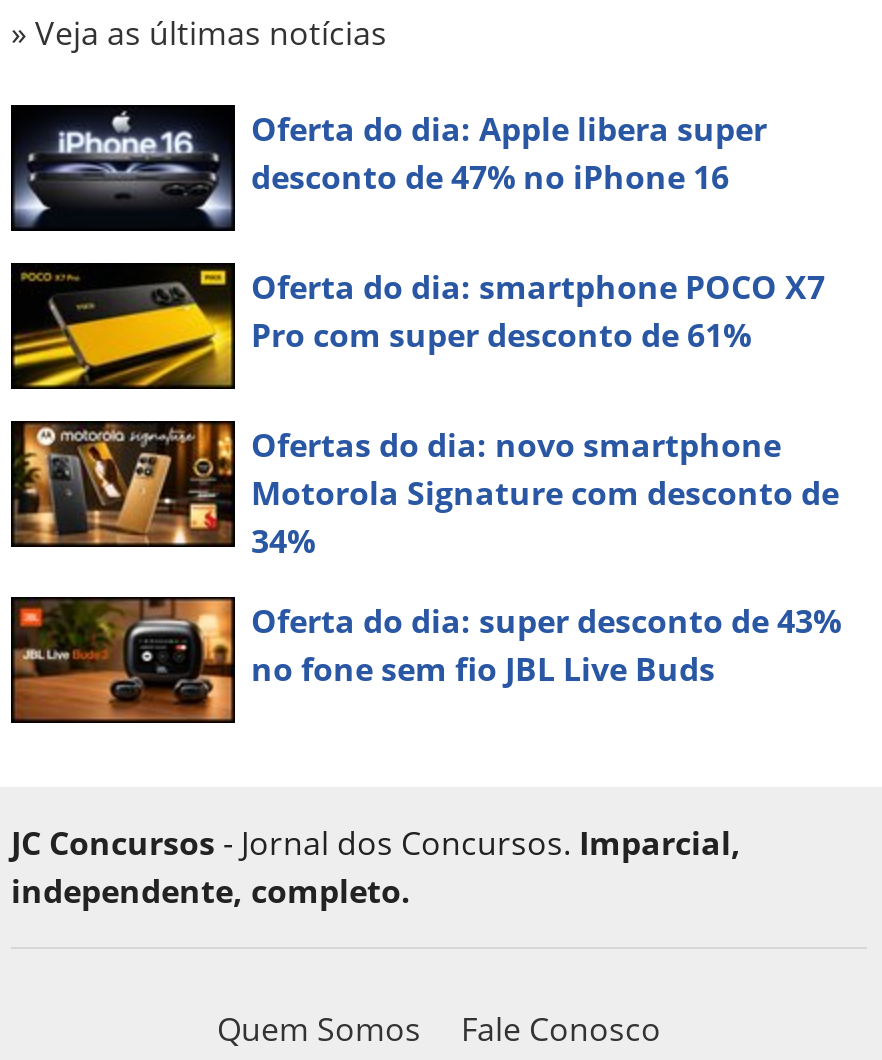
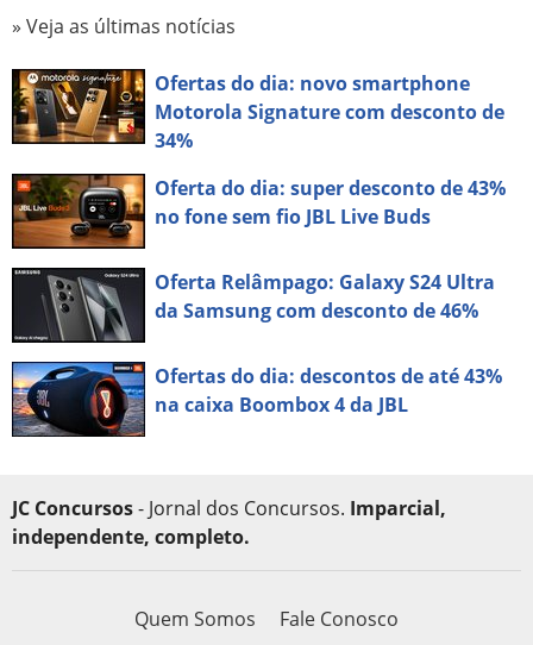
[11,105,825,357] [image] | Oferta do dia: Apple libera super | desconto de 47% no iPhone 16 | Oferta do dia: smartphone POCO X7 | Pro com super desconto de 61% -> none
[9,261,235,391] [image] -> none
moved [9,419,841,691] -> [11,68,506,230]: [image] | Ofertas do dia: novo smartphone | Motorola Signature com desconto de | 34% | Oferta do dia: super desconto de 43% | no fone sem fio JBL Live Buds
none -> [11,267,502,418] [image] | Oferta Relâmpago: Galaxy S24 Ultra | da Samsung com desconto de 46% | Ofertas do dia: descontos de até 43% | na caixa Boombox 4 da JBL
none -> [12,362,144,437] [image]

